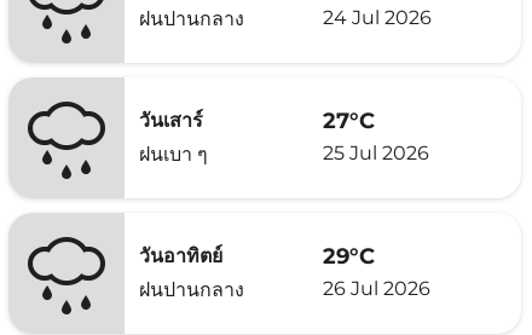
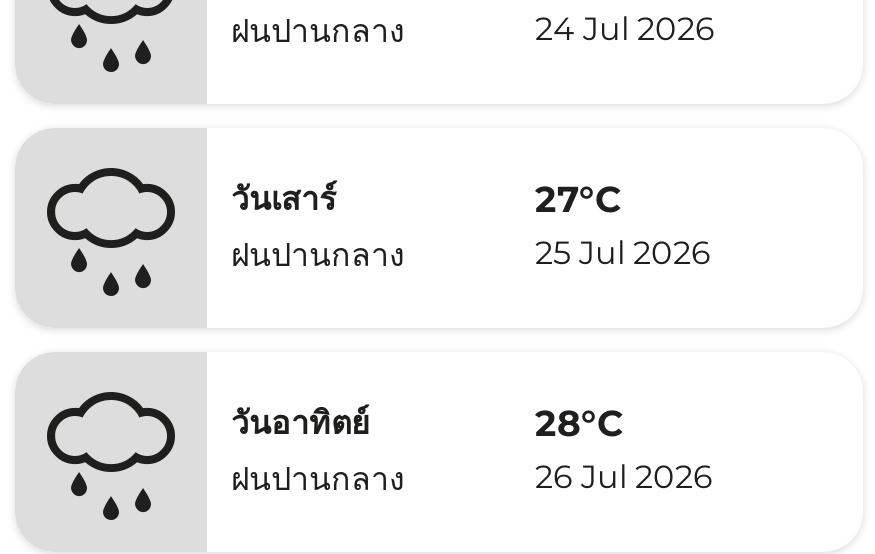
[139,143,208,166] ฝนเบา ๆ -> [231,236,405,274] ฝนปานกลาง
[323,242,375,269] 29°C -> [535,401,623,445] 28°C

